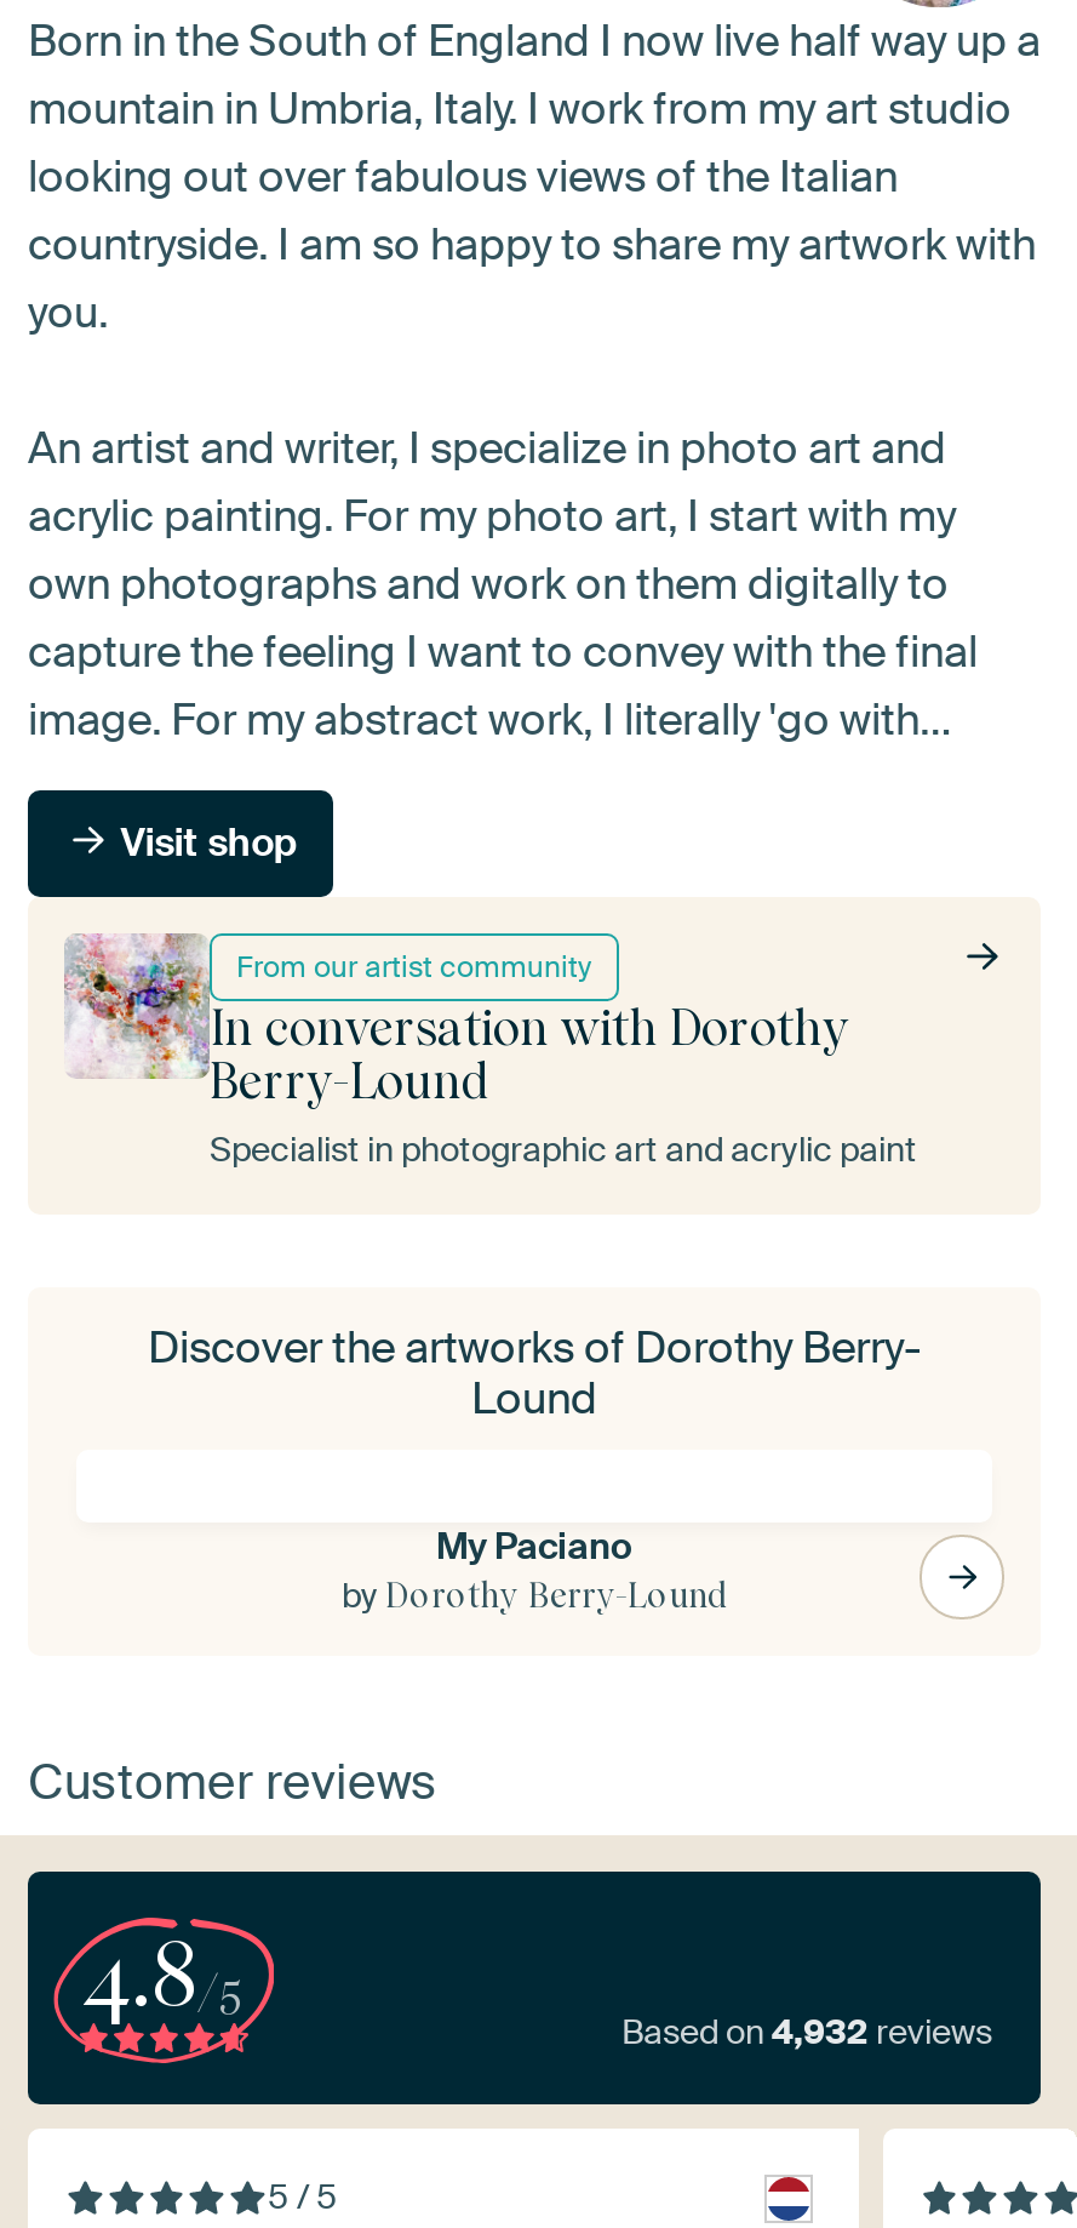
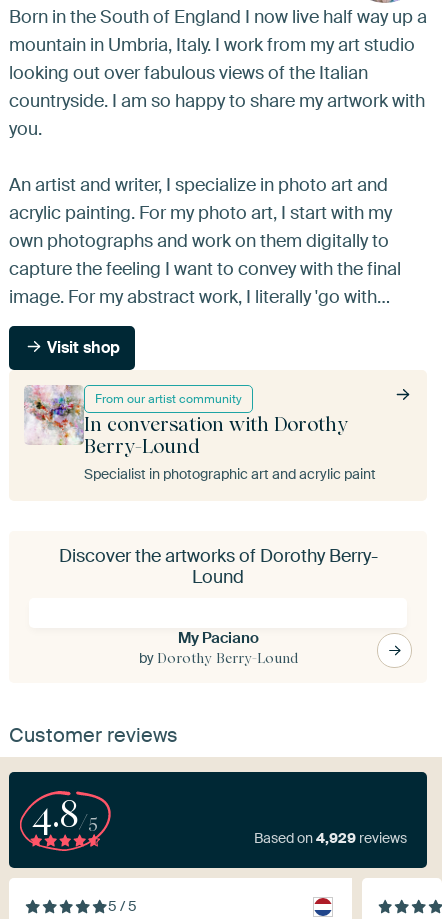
[621,2009,992,2052] Based on 4,932 reviews -> [254,829,407,847] Based on 4,929 reviews

